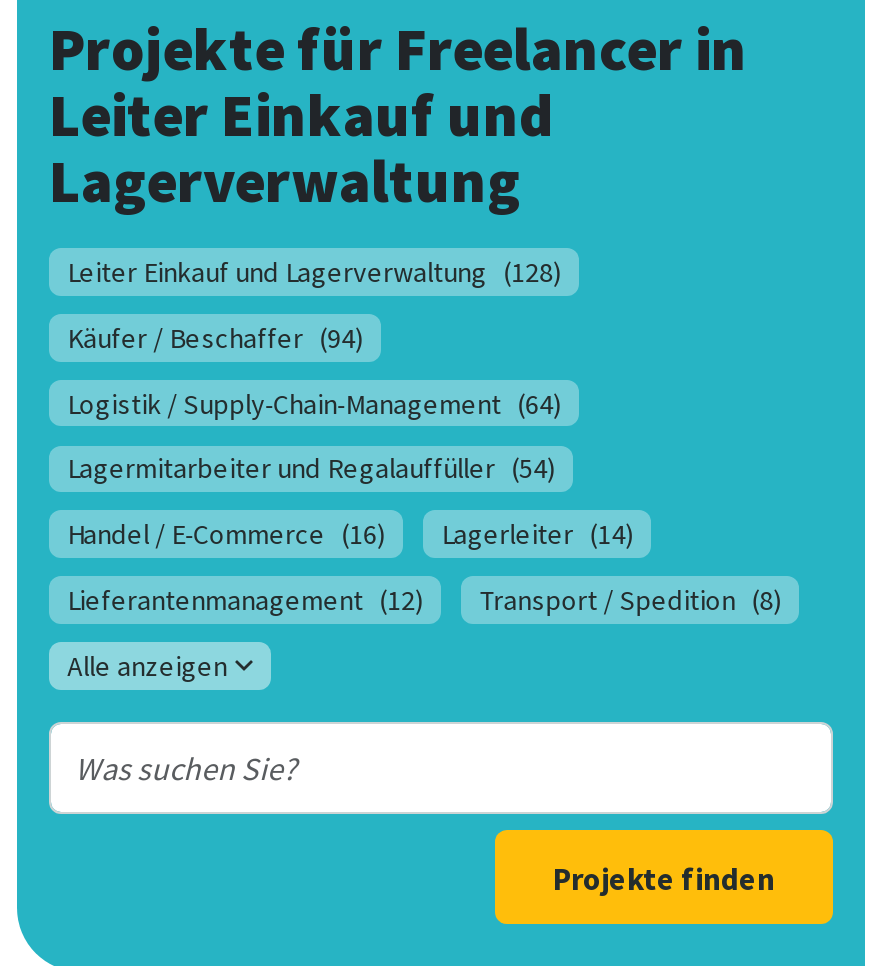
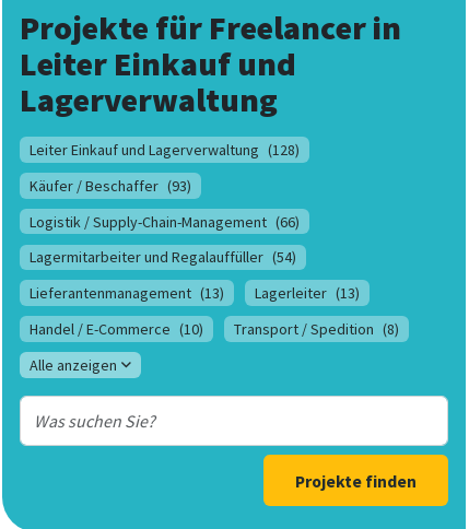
[67,319,363,355] Käufer / Beschaffer (94) -> [30,176,191,195] Käufer / Beschaffer (93)
[67,385,561,421] Logistik / Supply-Chain-Management (64) -> [30,211,300,231] Logistik / Supply-Chain-Management (66)
[67,517,634,553] Handel / E-Commerce (16) | Lagerleiter (14) -> [30,283,360,303] Lieferantenmanagement (13) | Lagerleiter (13)
[67,582,423,618] Lieferantenmanagement (12) -> [30,319,203,339] Handel / E-Commerce (10)

